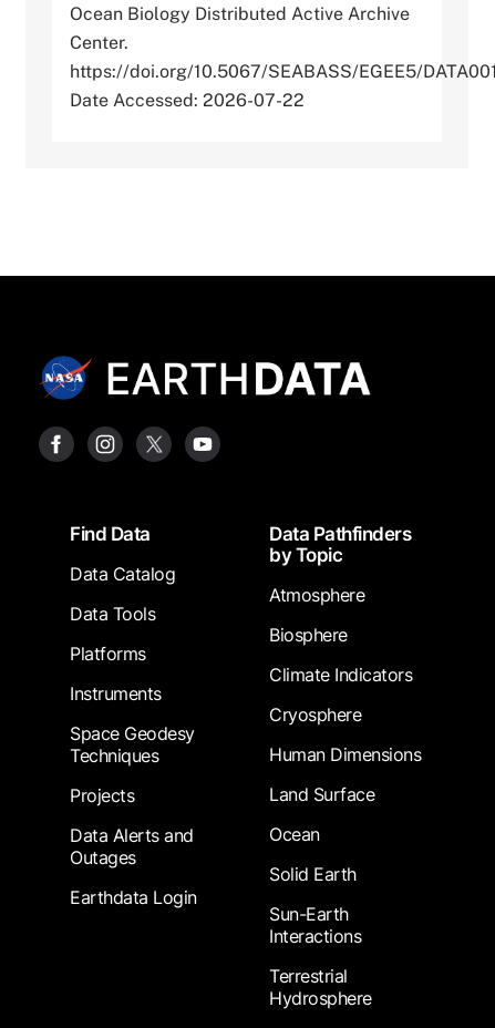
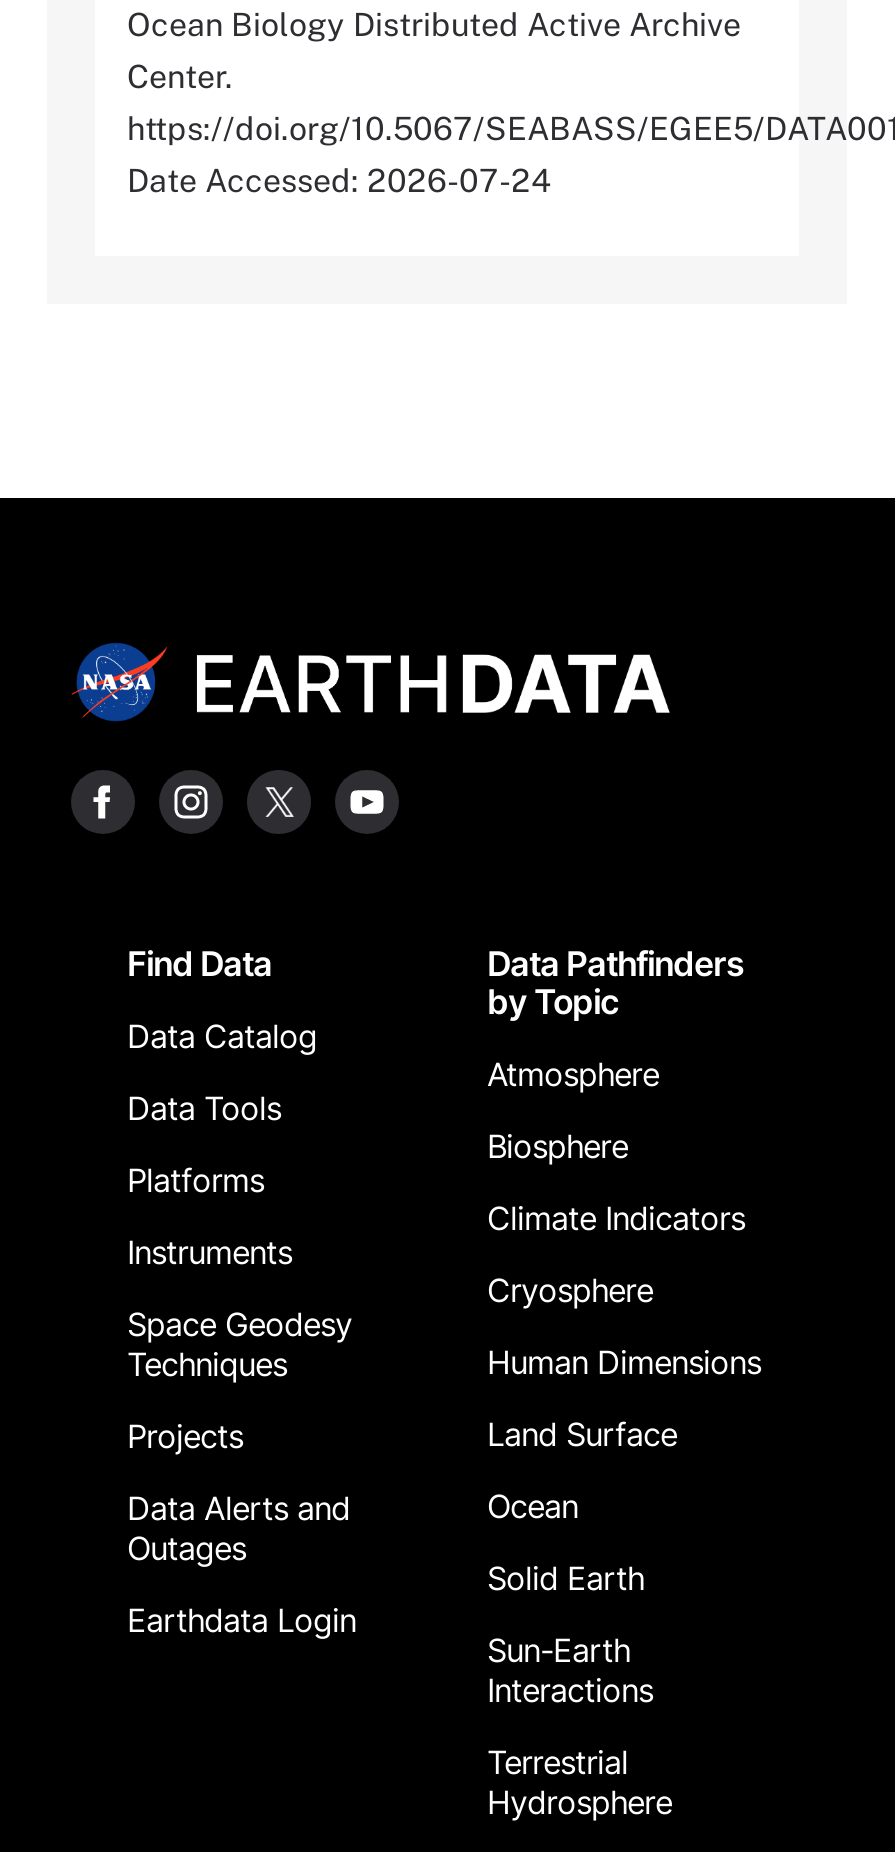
[70,90,305,111] Date Accessed: 2026-07-22 -> [127,163,551,201] Date Accessed: 2026-07-24

